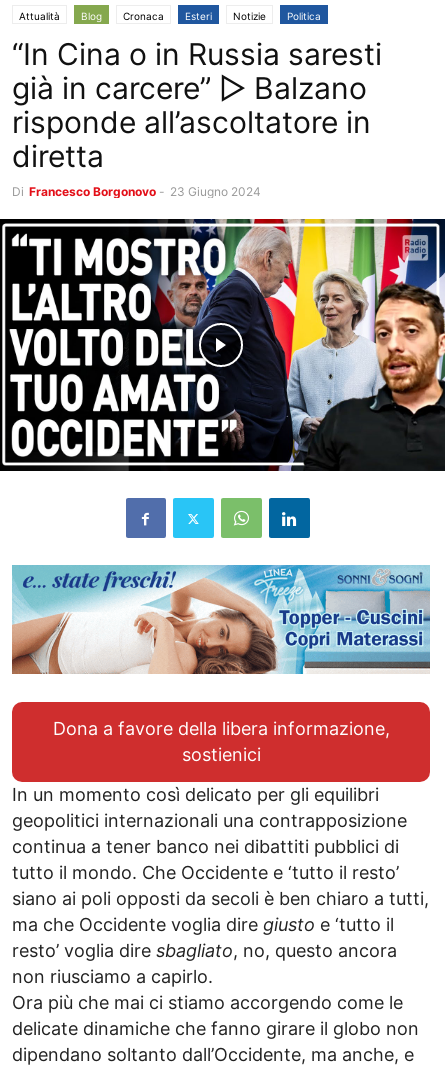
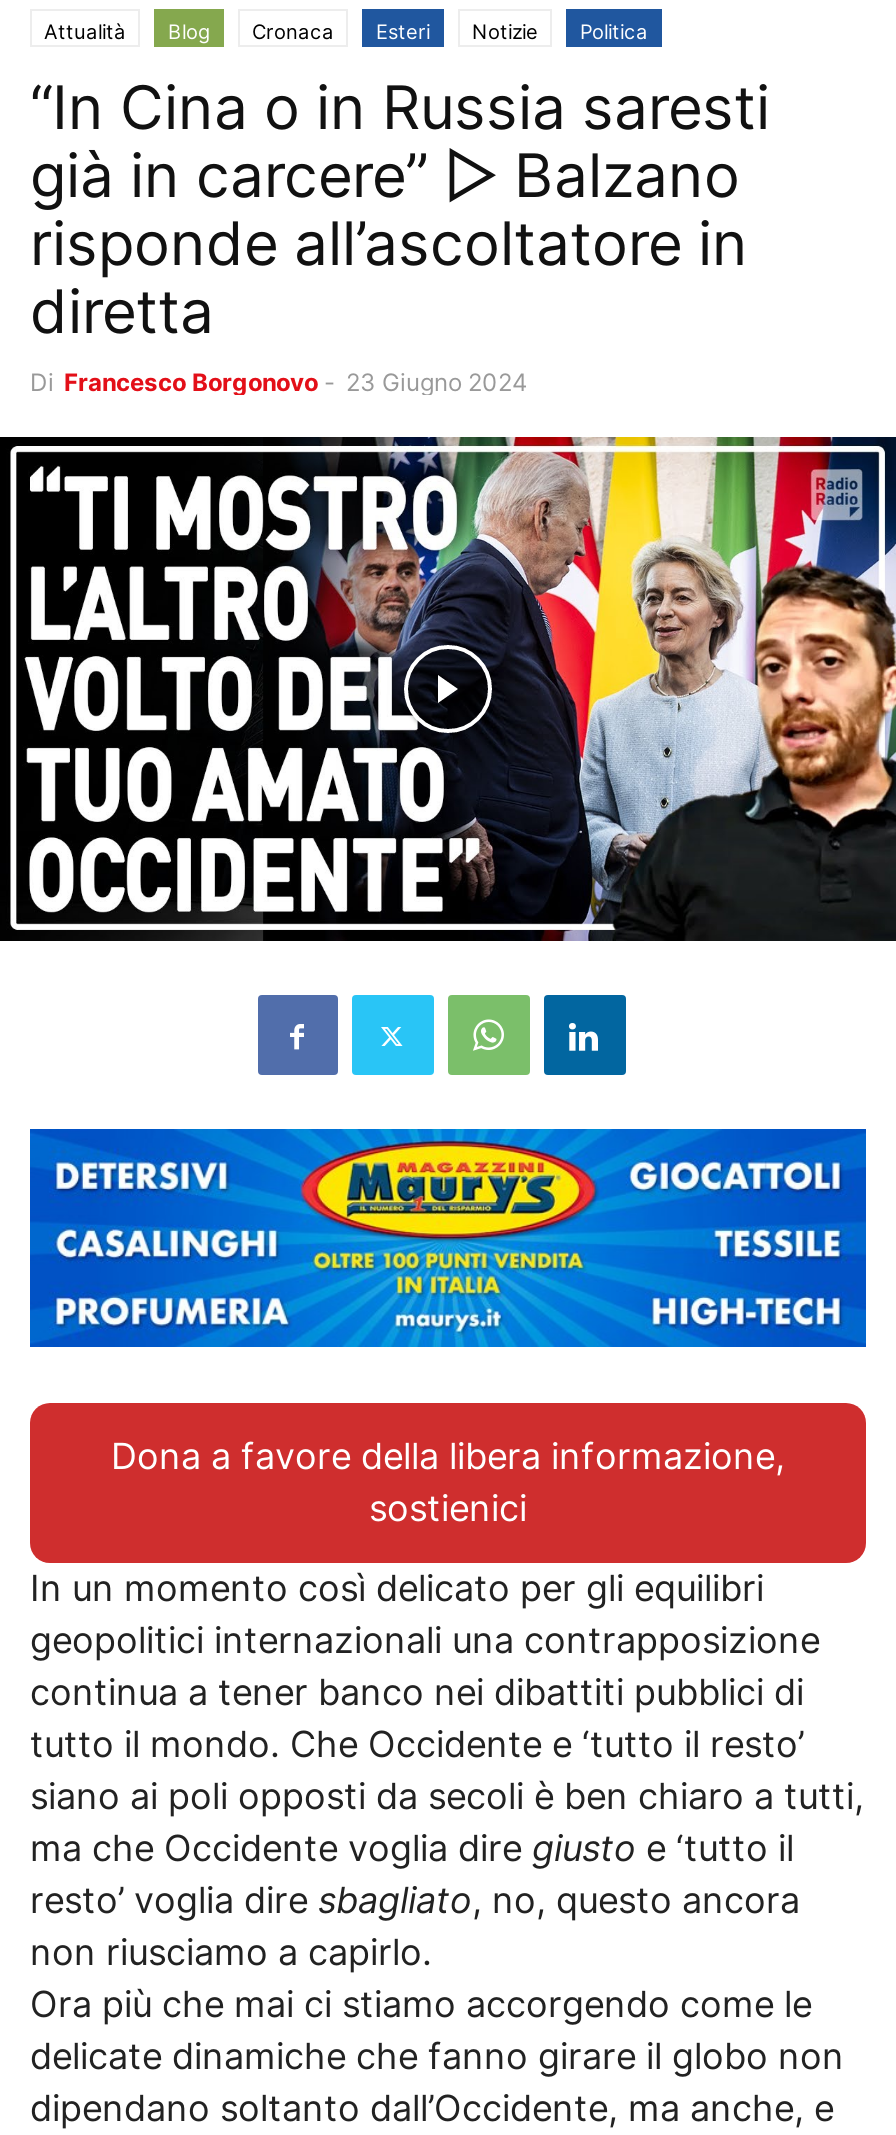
[11,564,431,675] [image] -> [28,1129,868,1349] [image]

